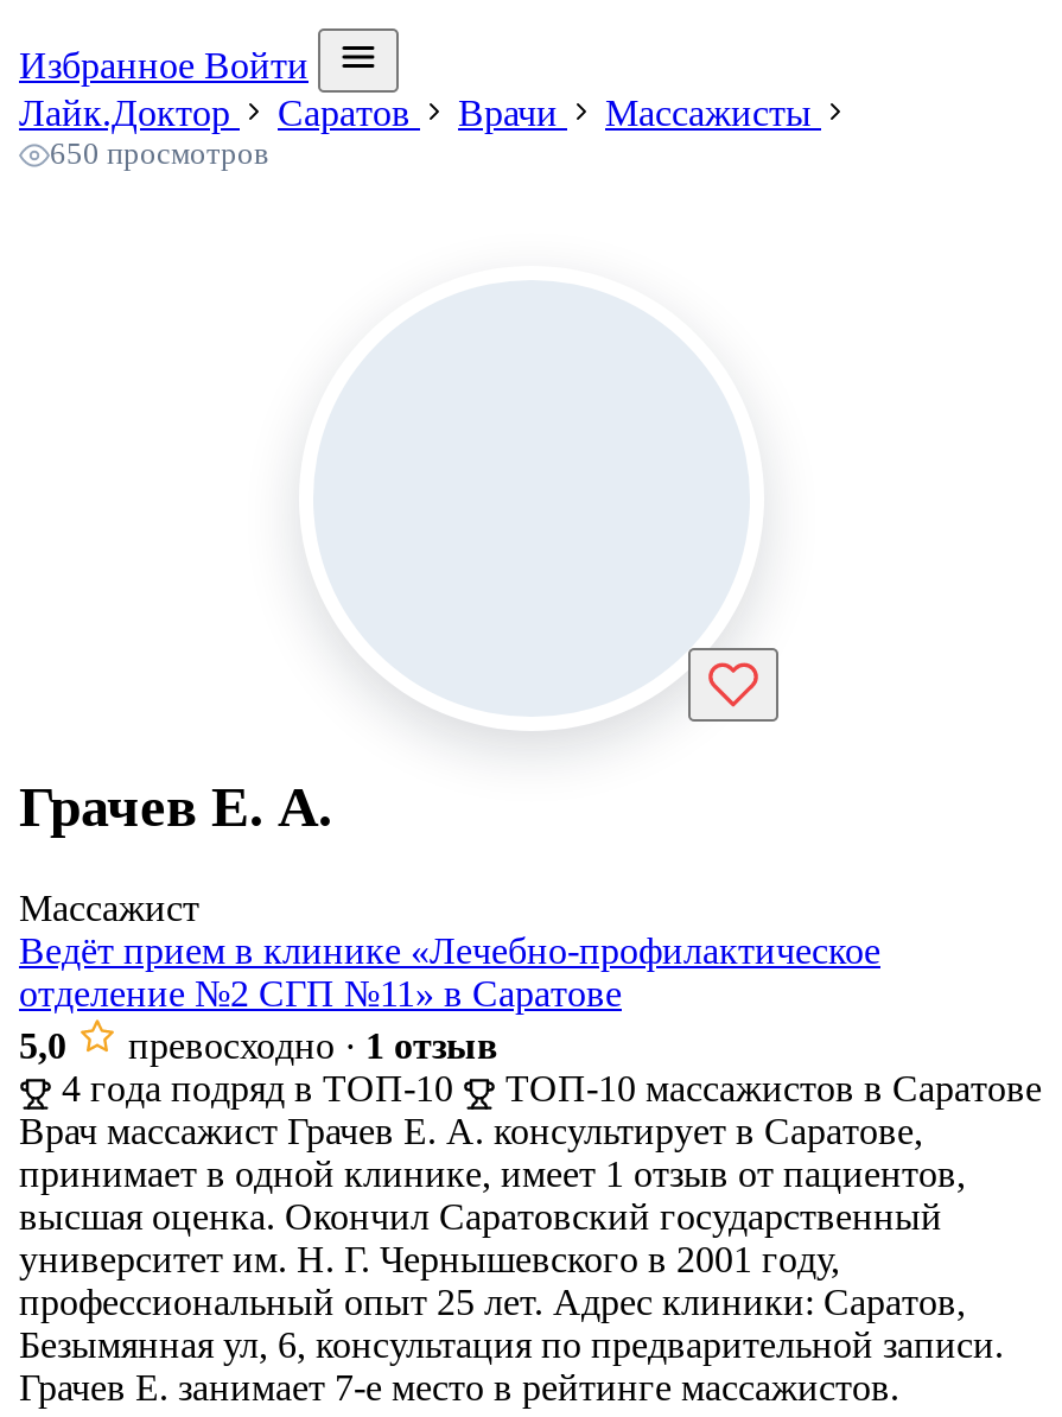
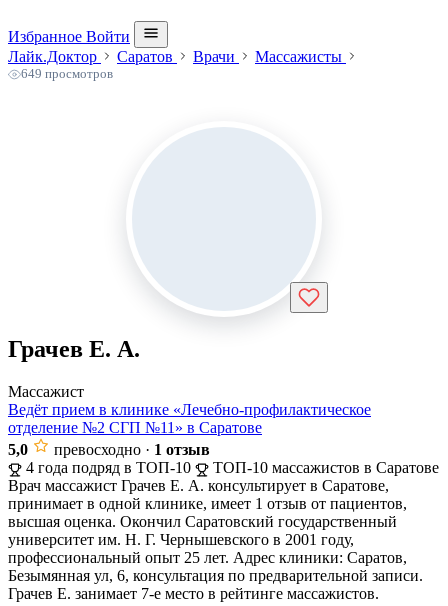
[50,135,268,171] 650 просмотров -> [21,66,113,81] 649 просмотров

